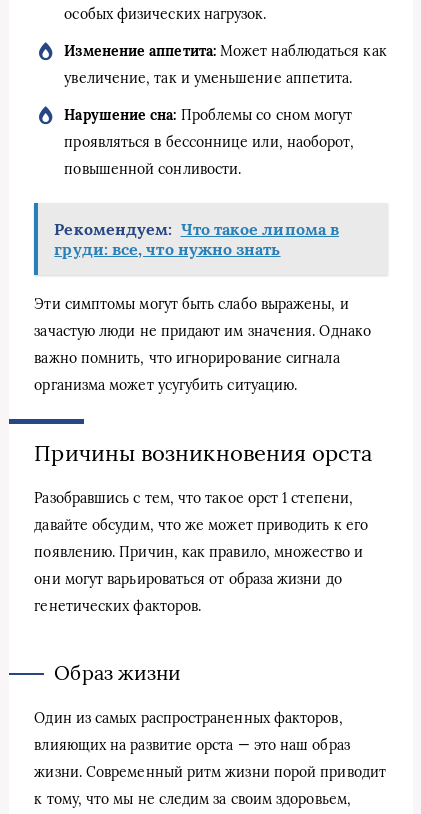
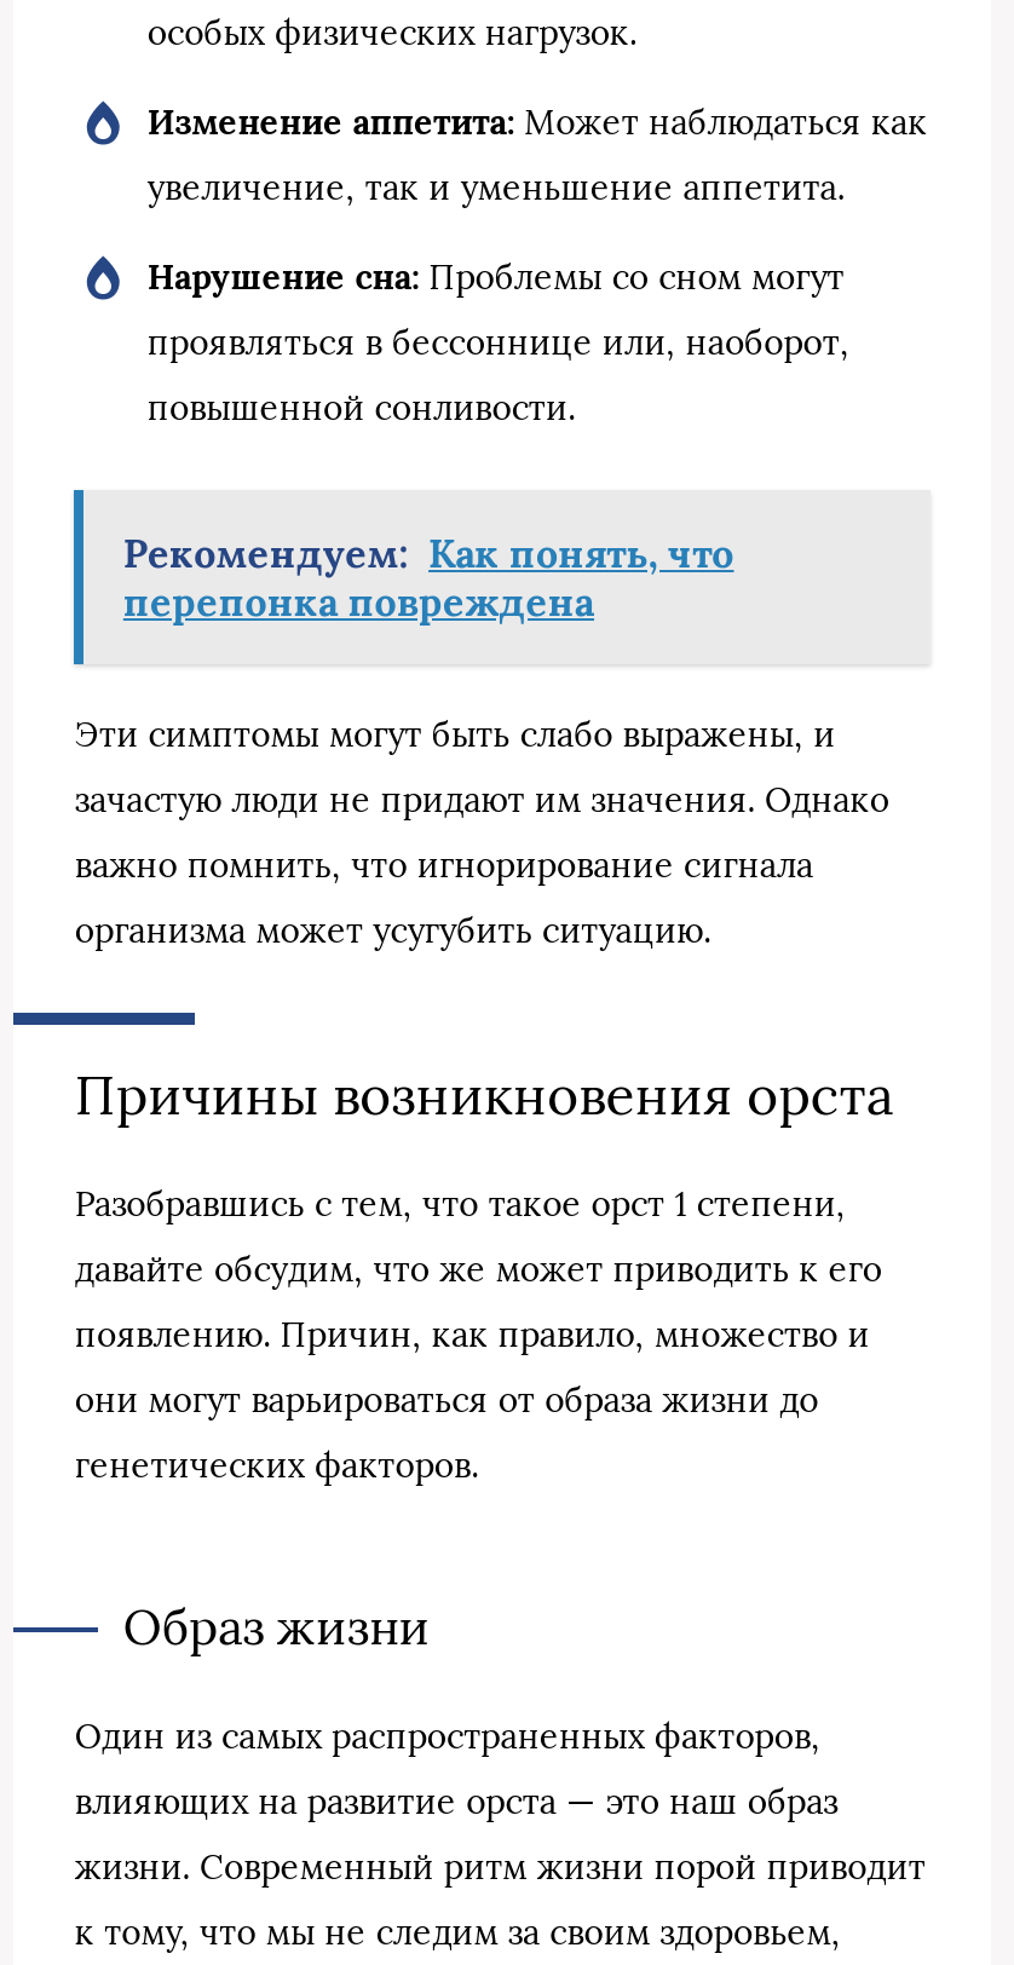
[54,219,339,259] Рекомендуем: Что такое липома в | груди: все, что нужно знать -> [123,529,734,626] Рекомендуем: Как понять, что | перепонка повреждена

